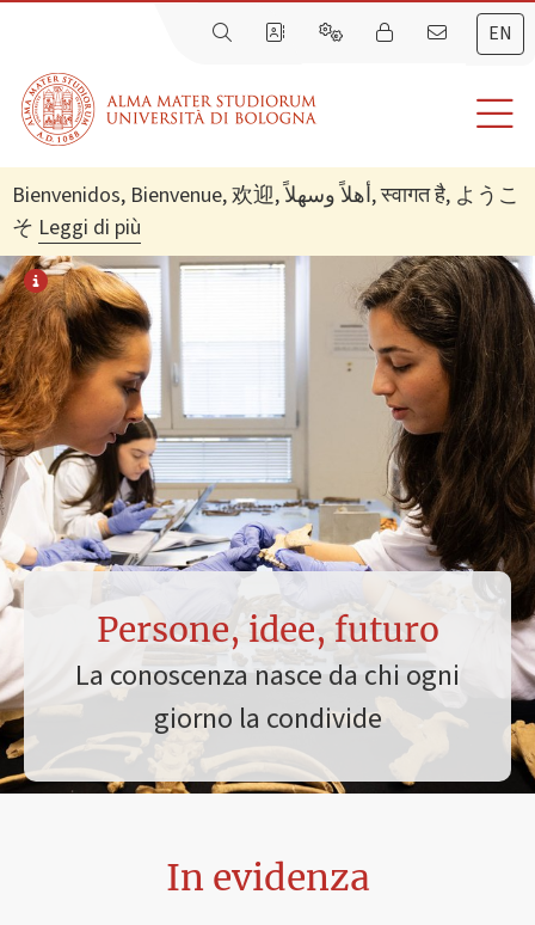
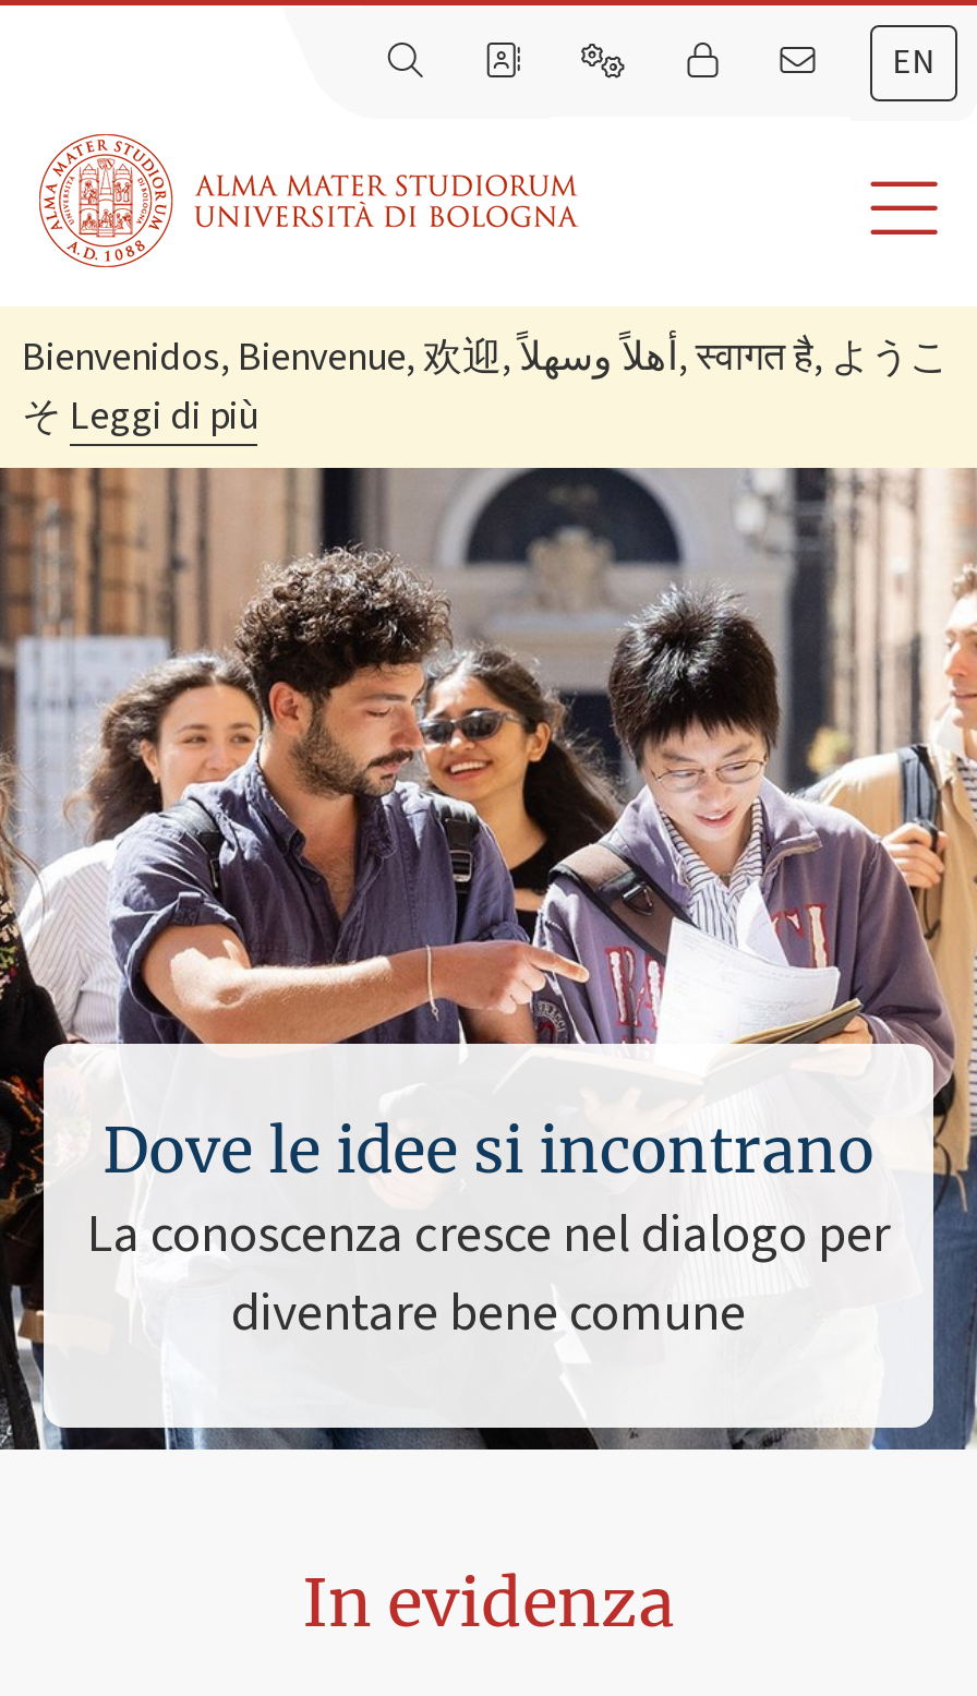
[4,255,531,795] [image] | Persone, idee, futuro | La conoscenza nasce da chi ogni | giorno la condivide -> [7,466,970,1452] [image] | Dove le idee si incontrano | La conoscenza cresce nel dialogo per | diventare bene comune

